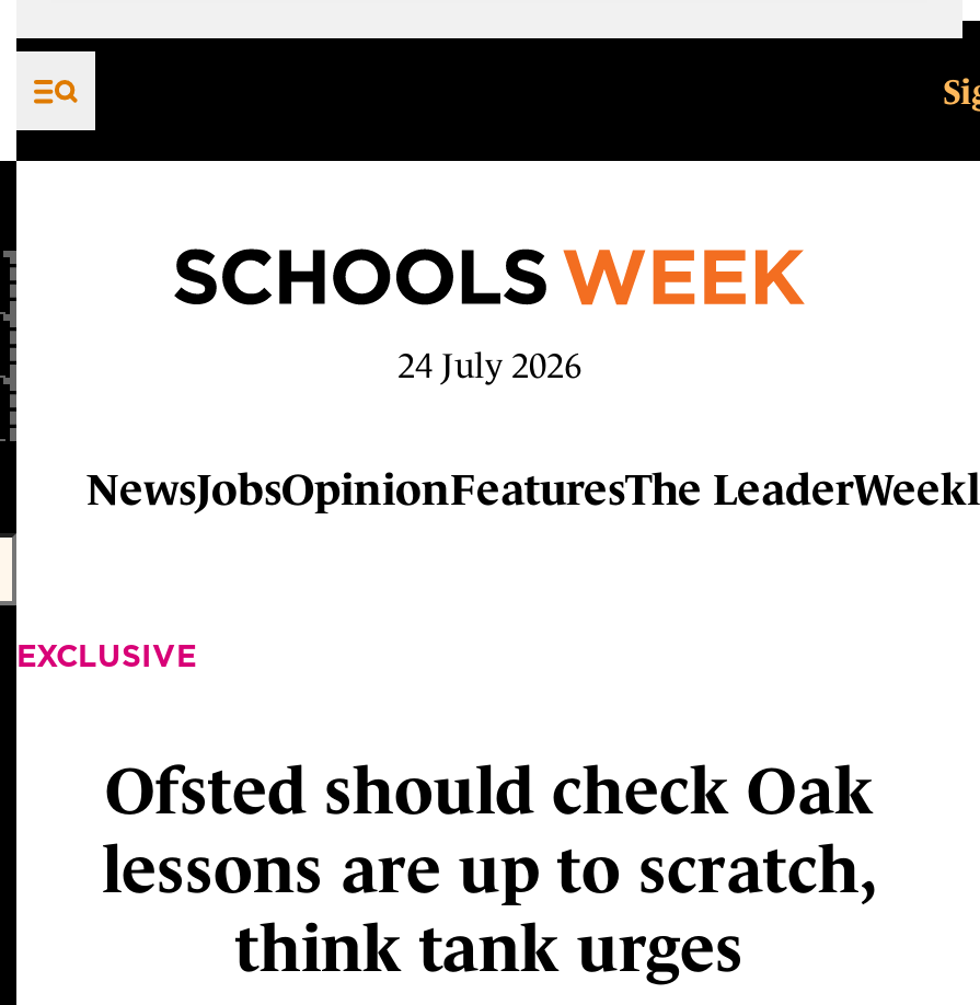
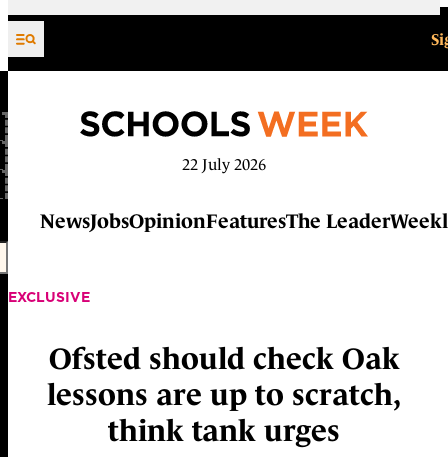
[397,347,581,384] 24 July 2026 -> [182,156,266,173] 22 July 2026

